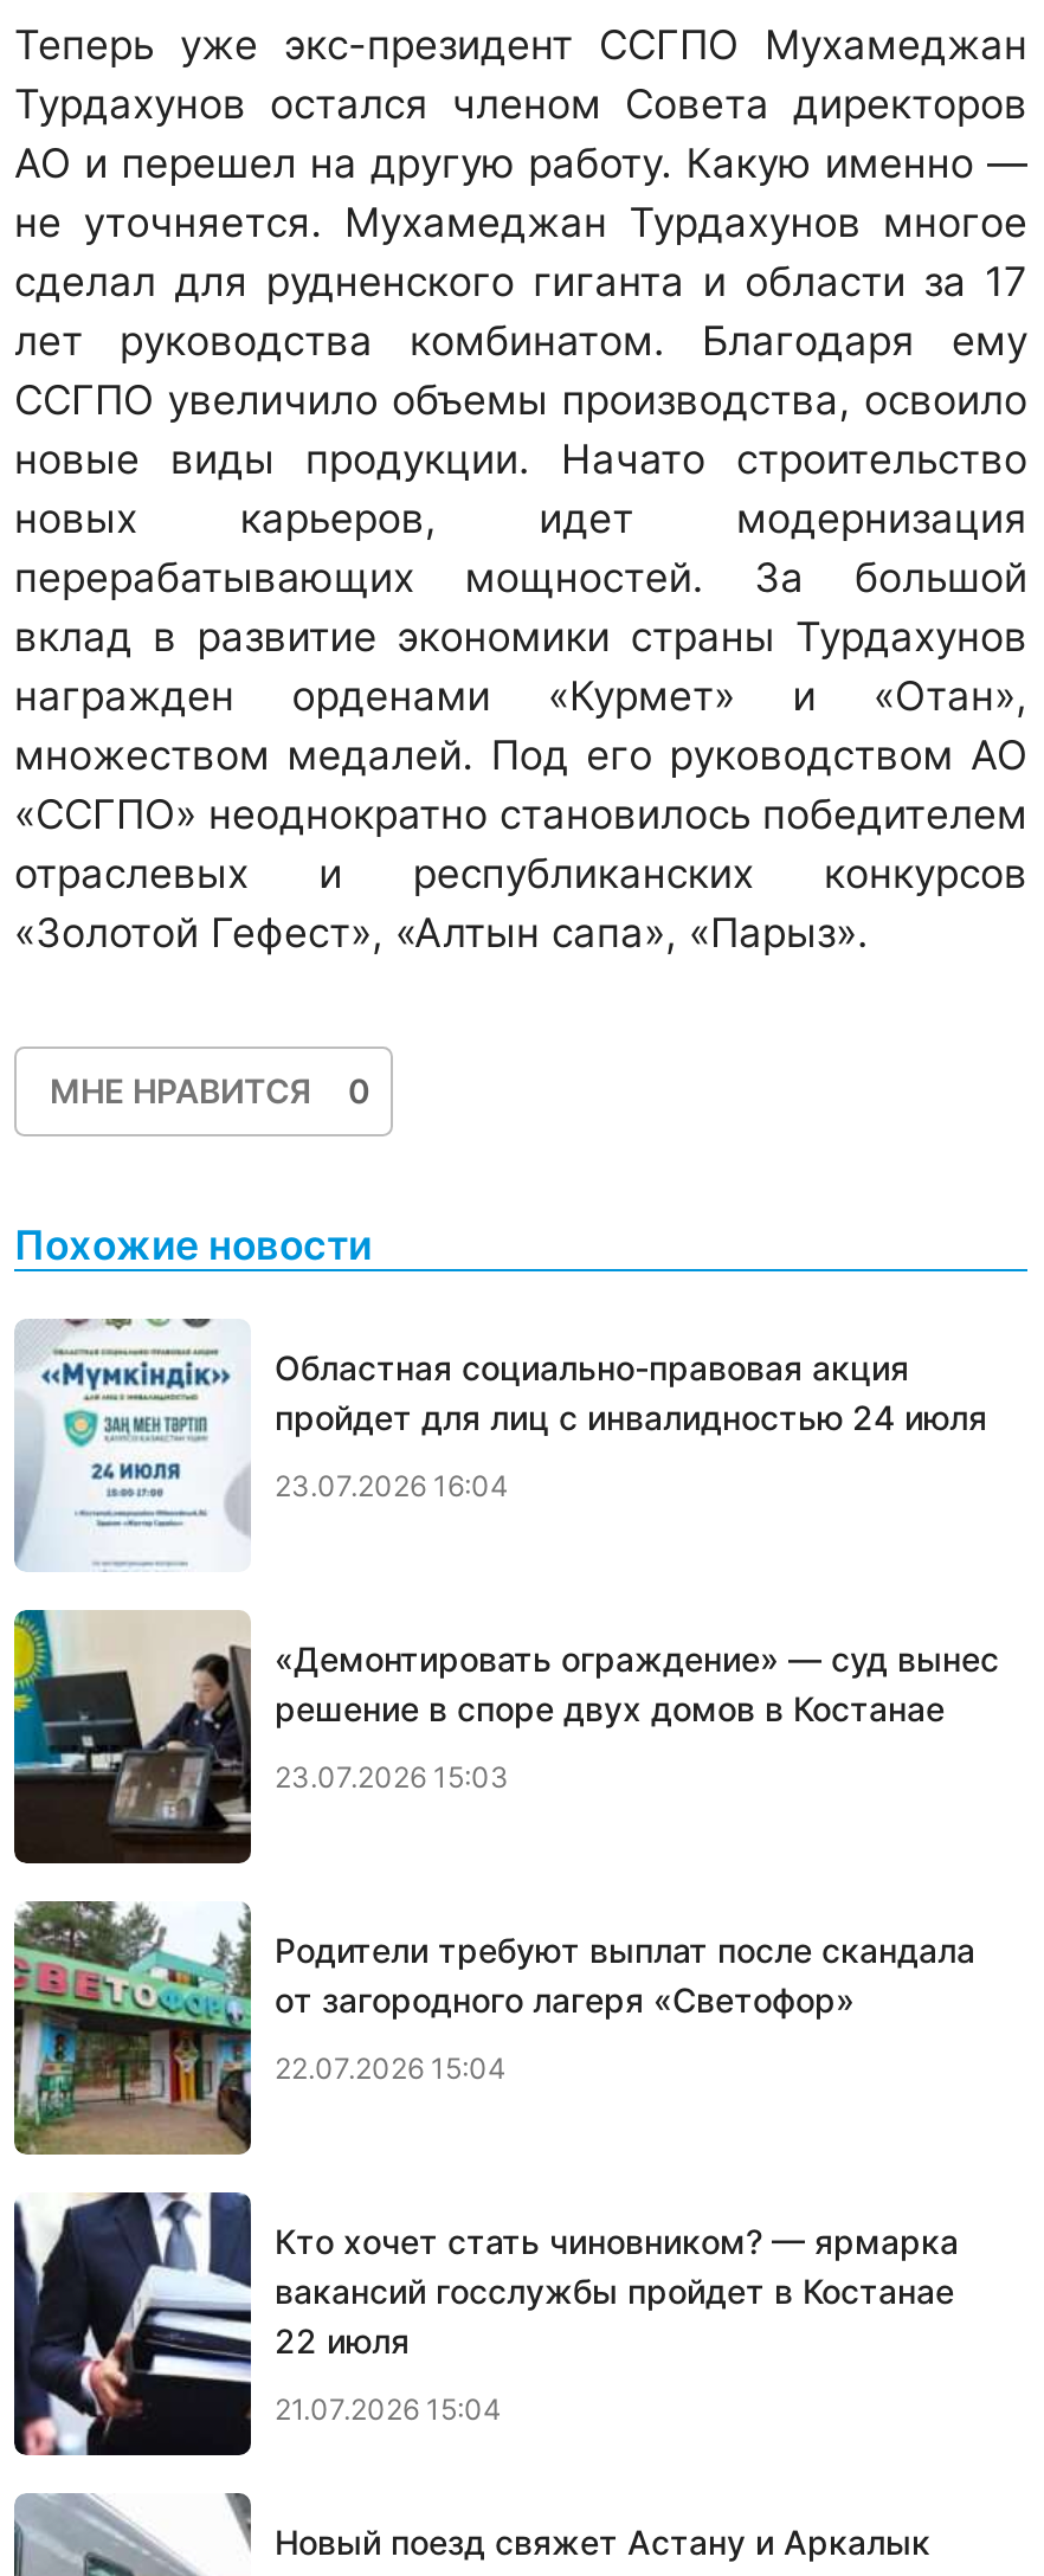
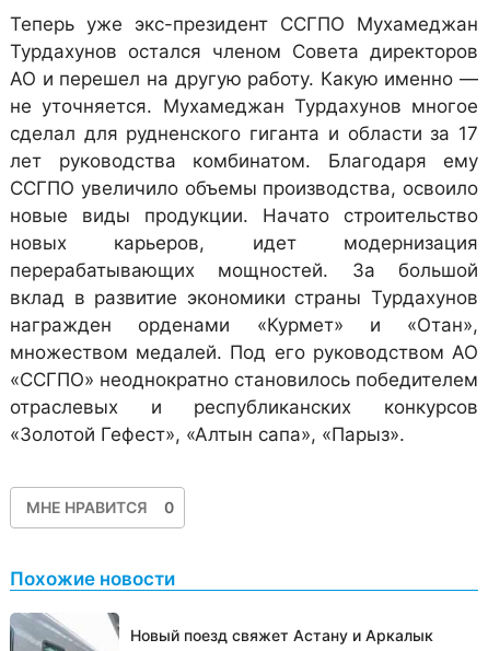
[14,1316,987,1570] [image] | Областная социально-правовая акция | пройдет для лиц с инвалидностью 24 июля | 23.07.2026 16:04 -> none
[12,1608,999,1866] [image] | «Демонтировать ограждение» — суд вынес | решение в споре двух домов в Костанае | 23.07.2026 15:03 -> none
[12,1899,975,2157] [image] | Родители требуют выплат после скандала | от загородного лагеря «Светофор» | 22.07.2026 15:04 -> none
[14,2190,959,2458] [image] | Кто хочет стать чиновником? — ярмарка | вакансий госслужбы пройдет в Костанае | 22 июля | 21.07.2026 15:04 -> none

